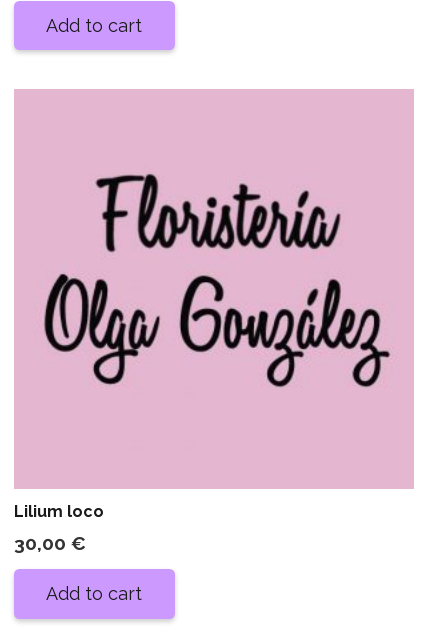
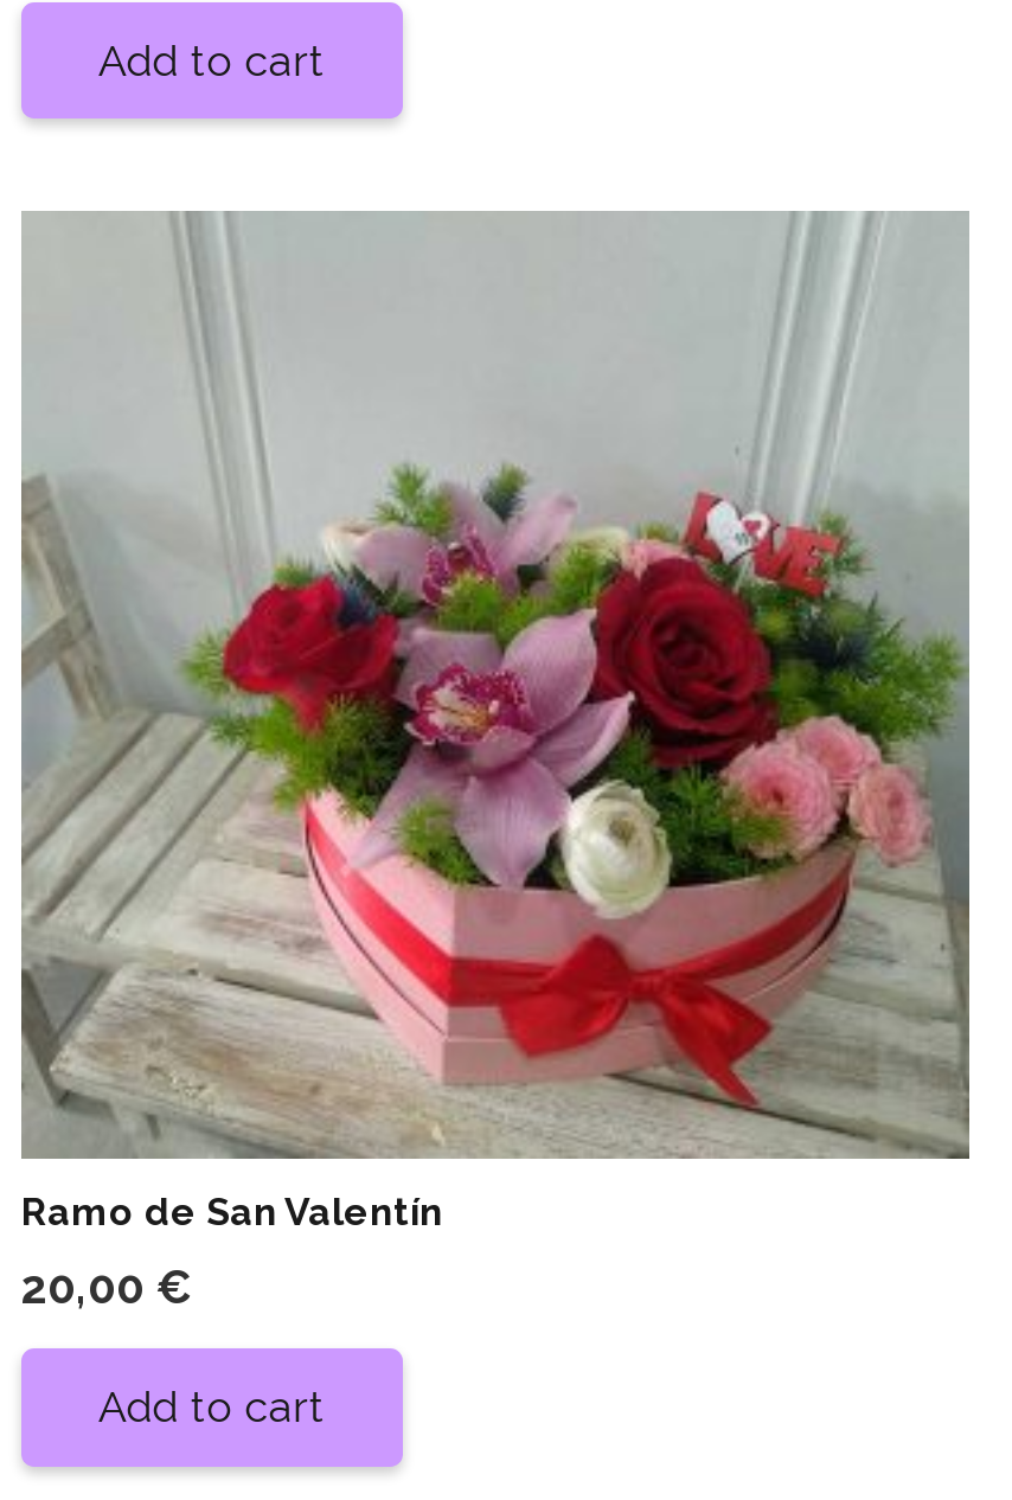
[14,89,414,521] [image] | Lilium loco -> [19,211,969,1234] [image] | Ramo de San Valentín
[14,532,86,554] 30,00 € -> [21,1261,192,1313] 20,00 €

